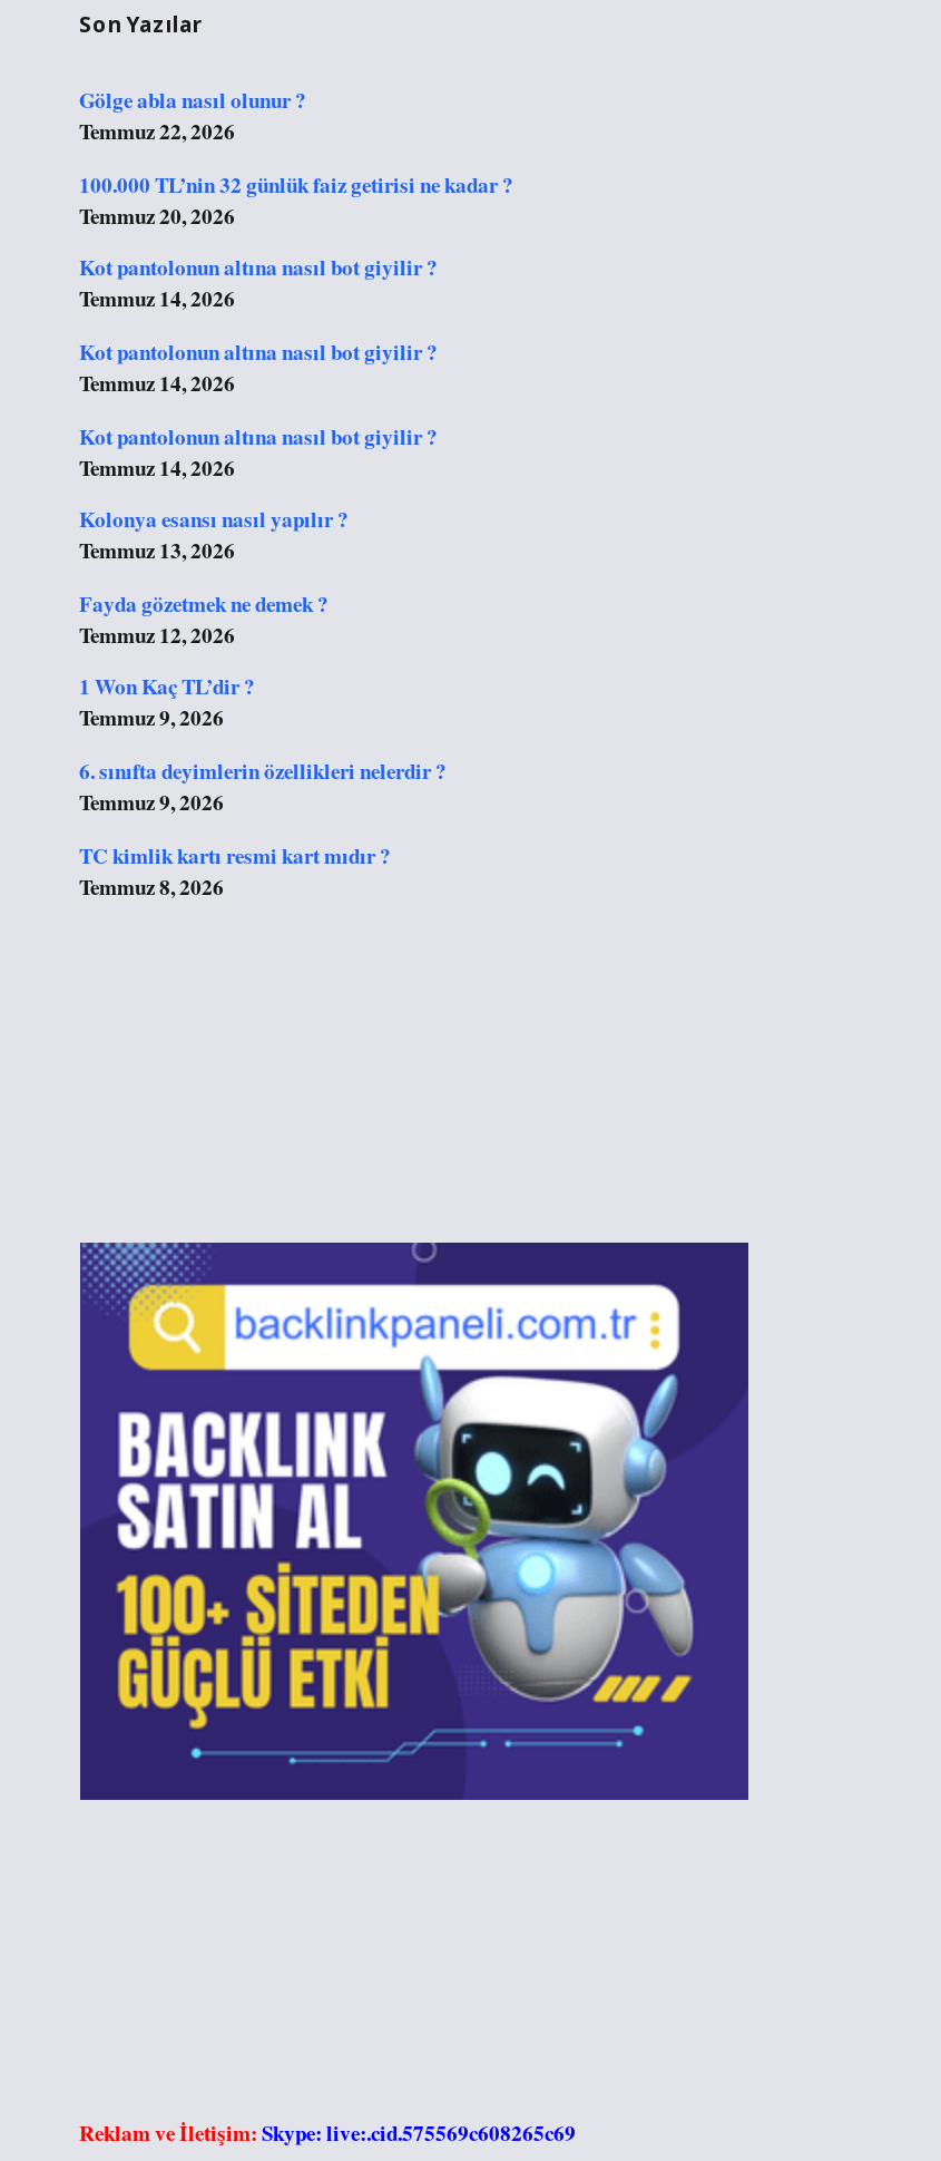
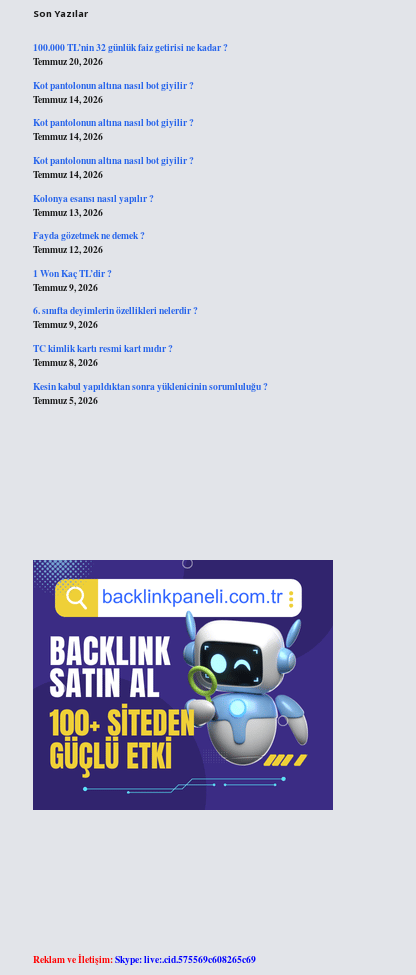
[79,84,306,147] Gölge abla nasıl olunur ? | Temmuz 22, 2026 -> none
moved [79,168,513,901] -> [32,40,227,369]: 100.000 TL’nin 32 günlük faiz getirisi ne kadar ? | Temmuz 20, 2026 | Kot pantolonun altına nasıl bot giyilir ? | ... | TC kimlik kartı resmi kart mıdır ? | Temmuz 8, 2026
none -> [32,379,267,407] Kesin kabul yapıldıktan sonra yüklenicinin sorumluluğu ? | Temmuz 5, 2026

